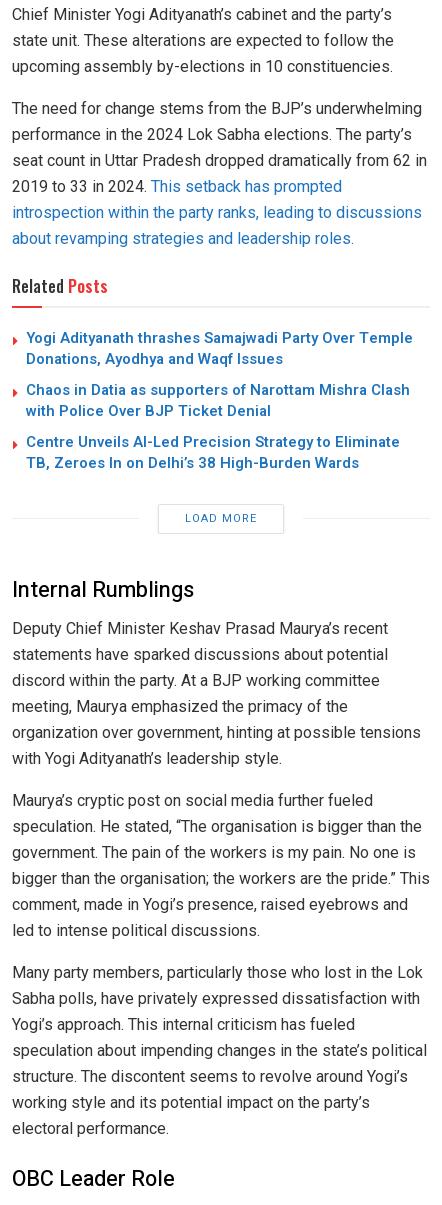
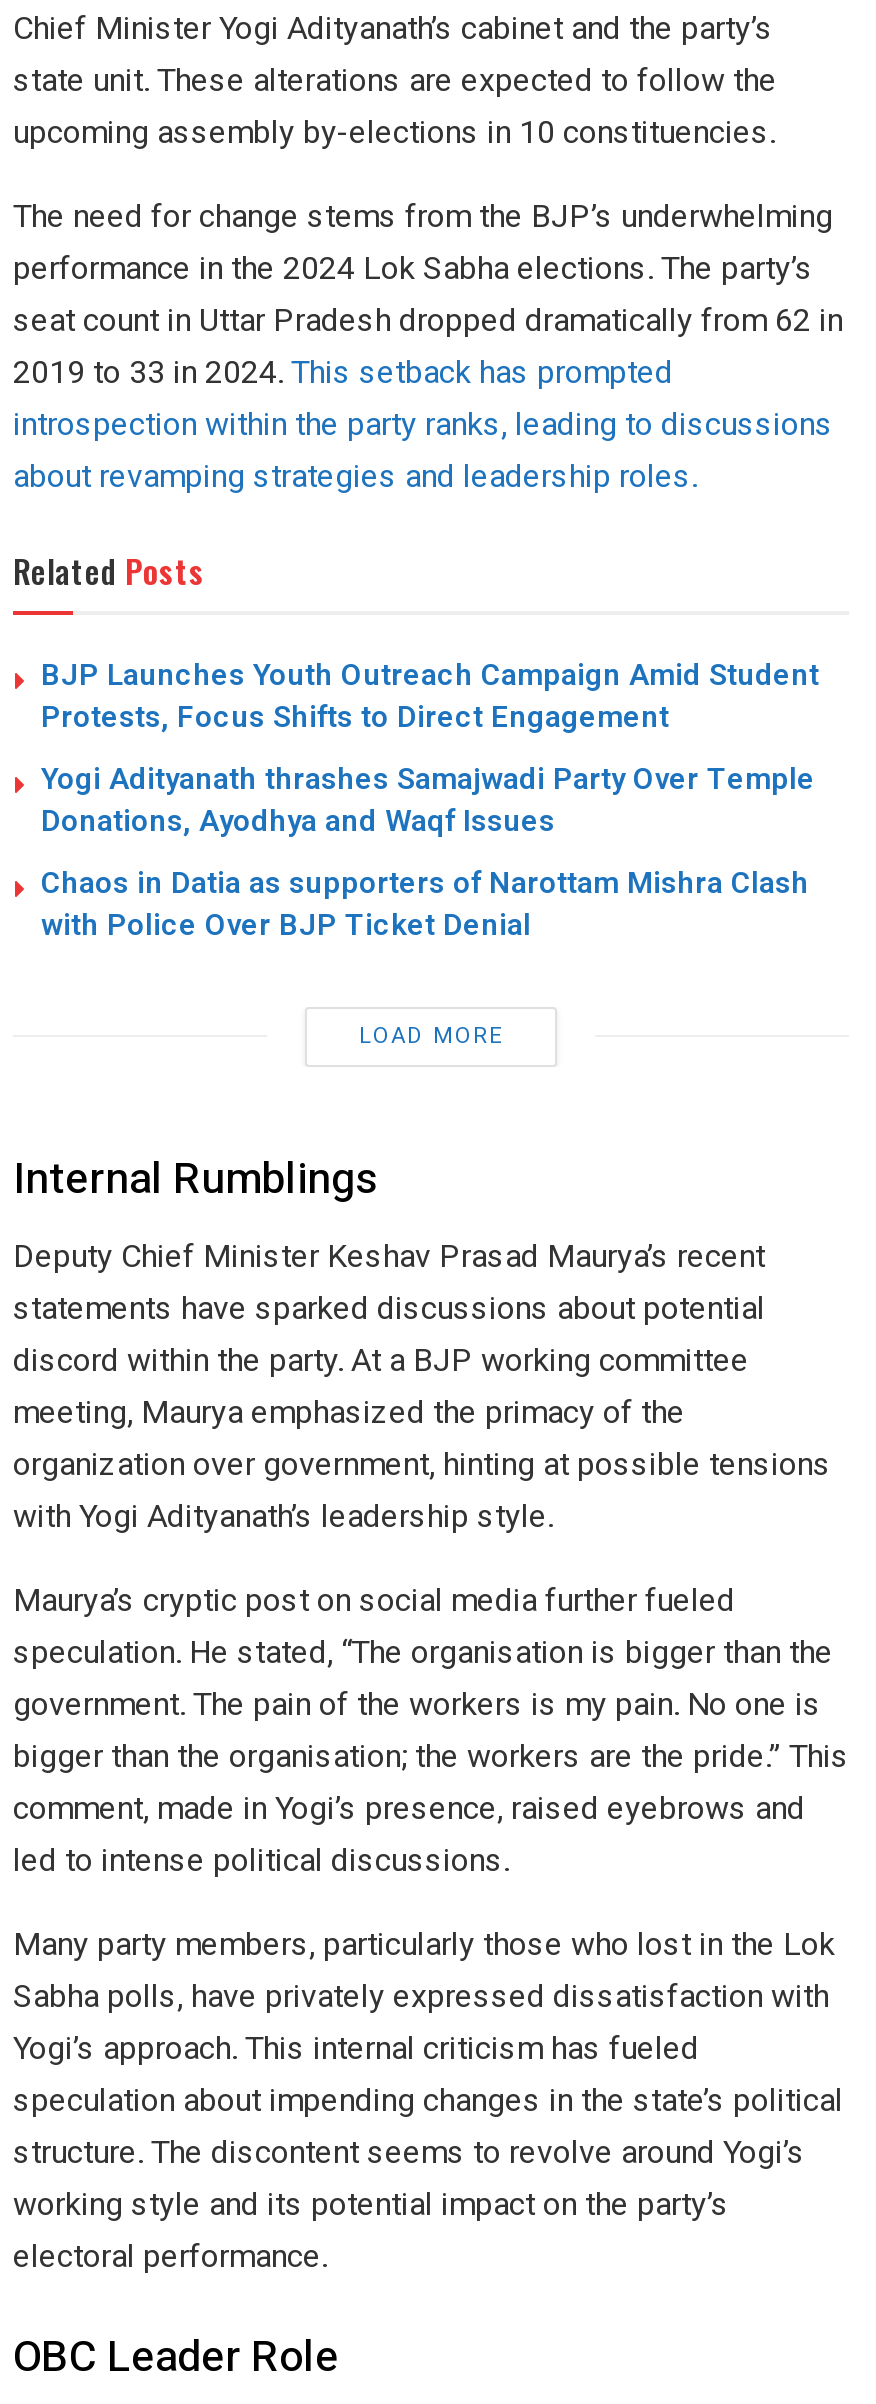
none -> [41,653,819,739] BJP Launches Youth Outreach Campaign Amid Student | Protests, Focus Shifts to Direct Engagement
moved [26,327,413,422] -> [41,757,815,947]: Yogi Adityanath thrashes Samajwadi Party Over Temple | Donations, Ayodhya and Waqf Issues | Chaos in Datia as supporters of Narottam Mishra Clash | with Police Over BJP Ticket Denial
[26,431,400,474] Centre Unveils AI-Led Precision Strategy to Eliminate | TB, Zeroes In on Delhi’s 38 High-Burden Wards -> none

